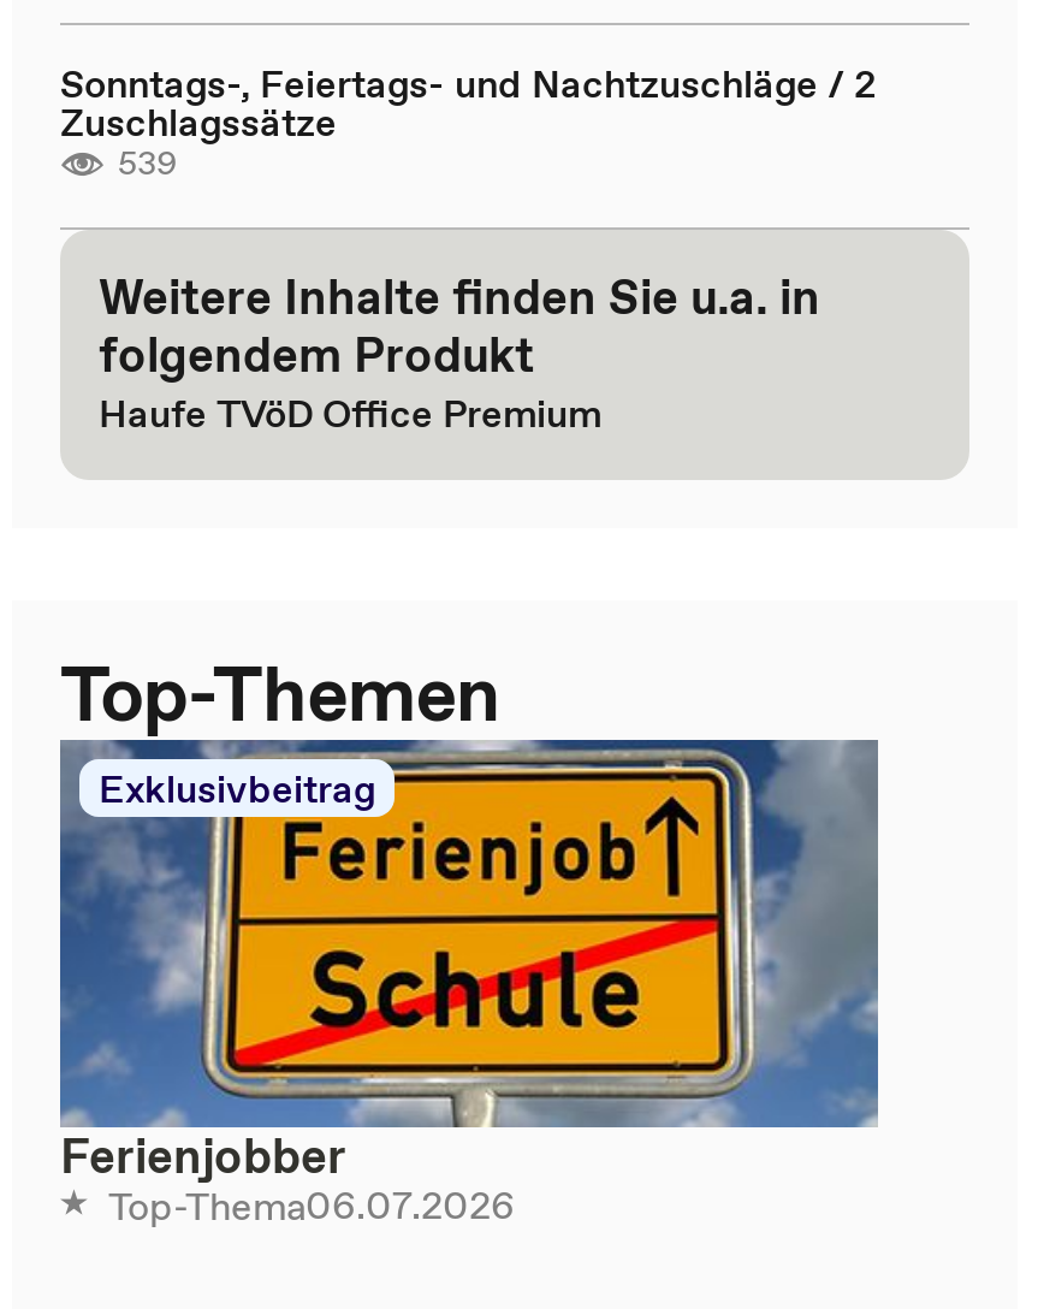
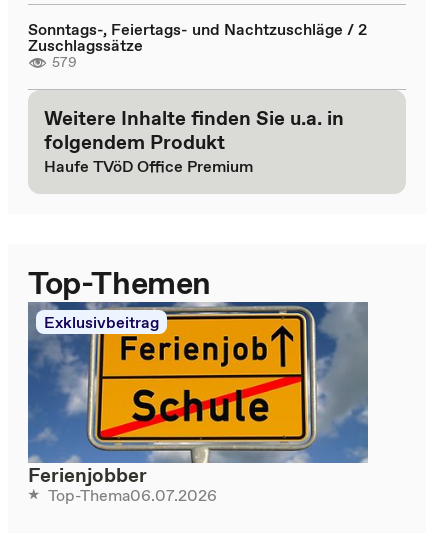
[118,137,178,185] 539 -> [52,51,77,71] 579

